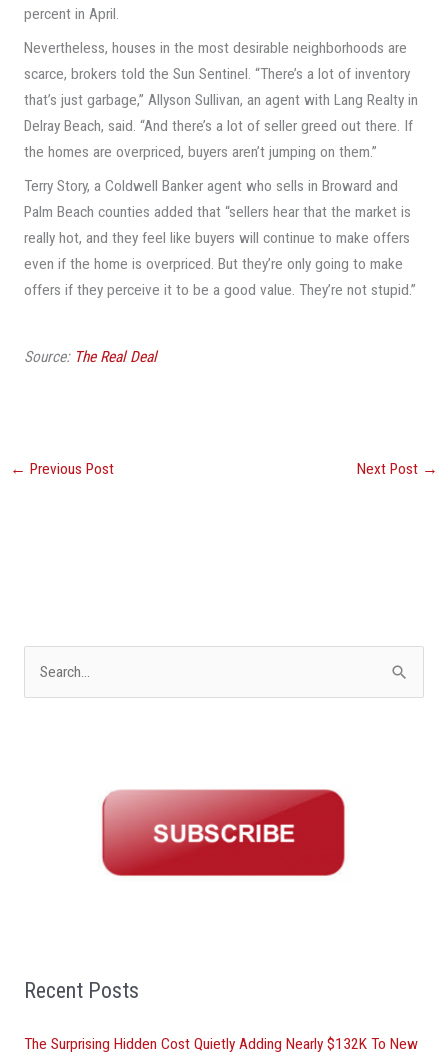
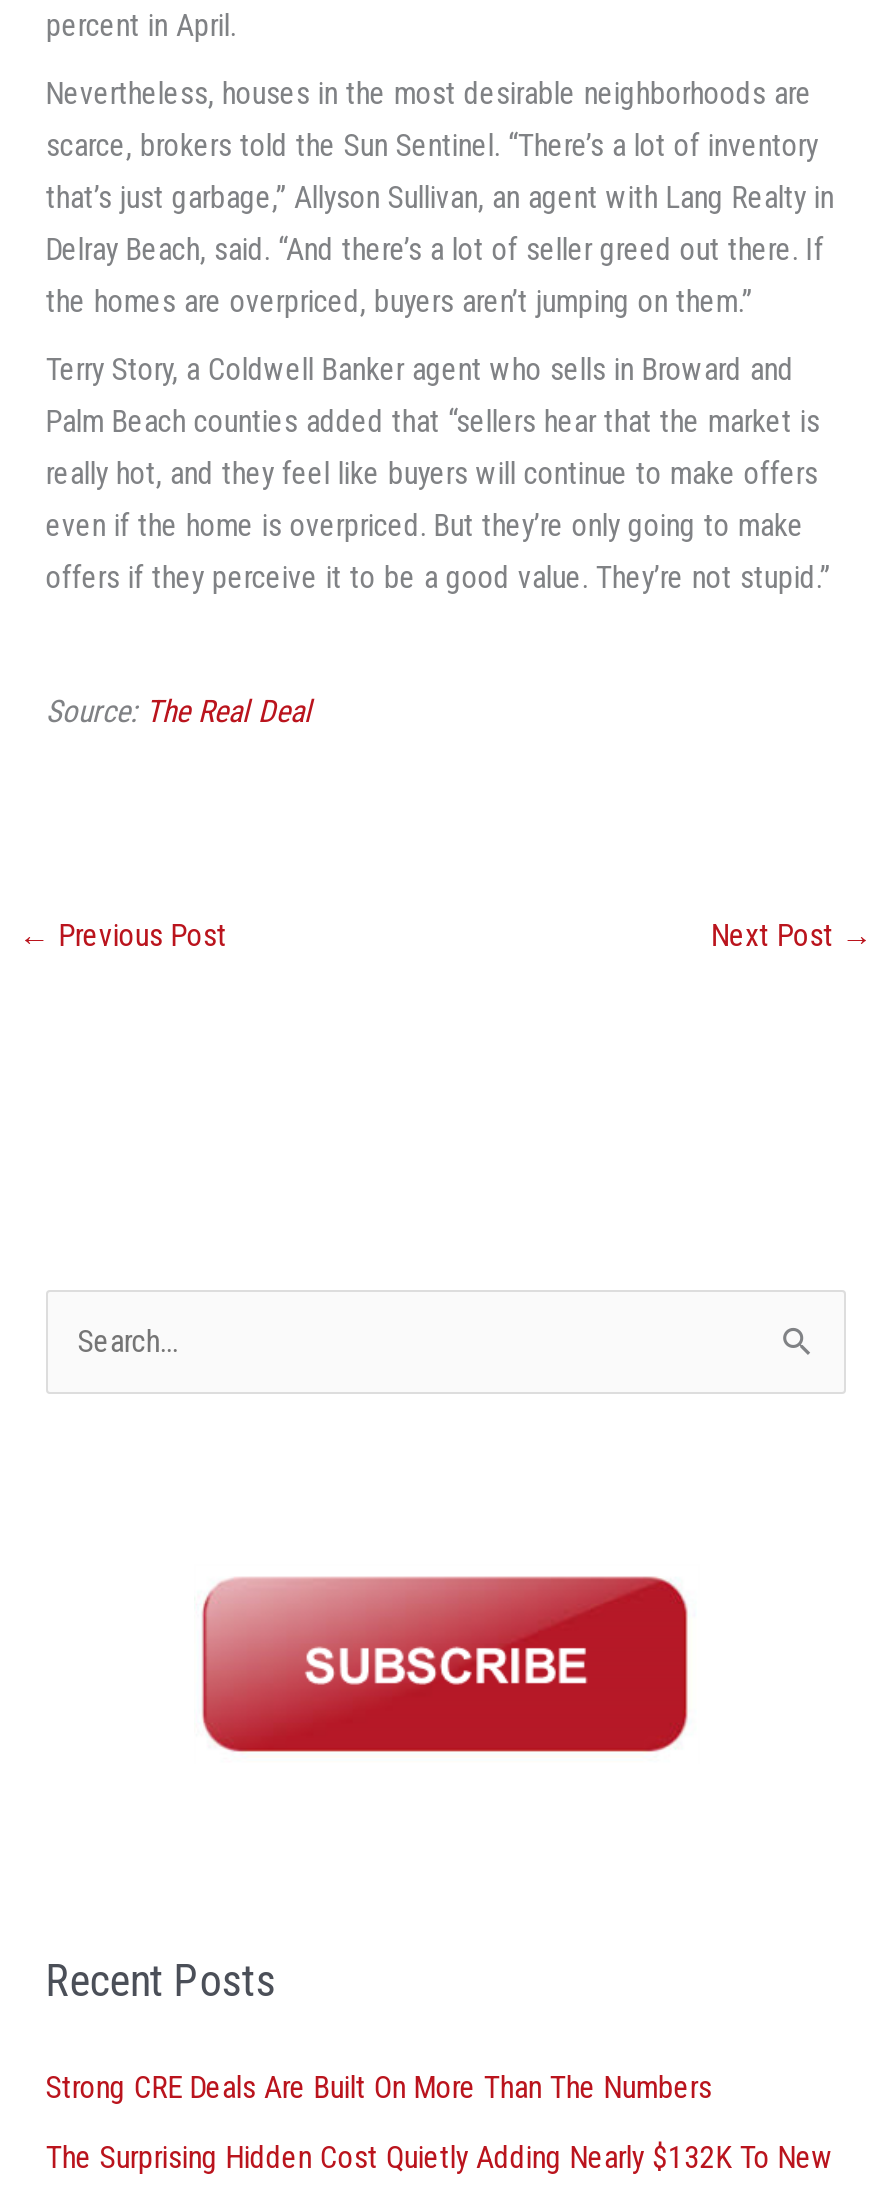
none -> [46,2070,712,2106] Strong CRE Deals Are Built On More Than The Numbers

